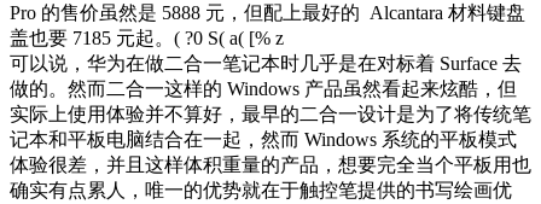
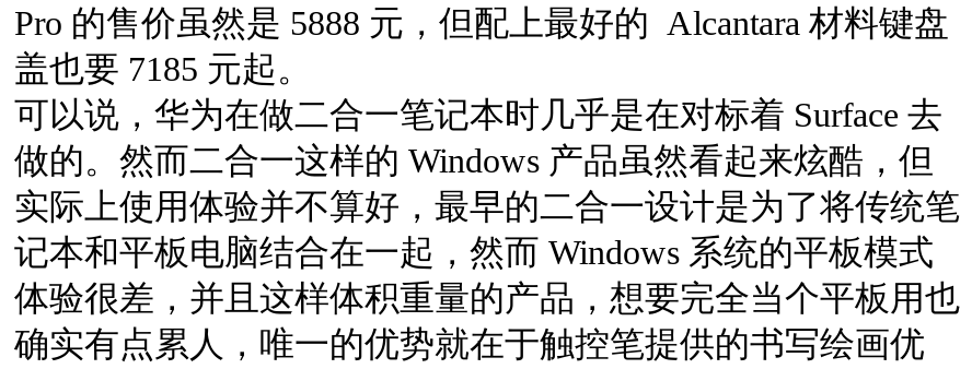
[10,28,284,48] 盖也要 7185 元起。( ?0 S( a( [% z -> [14,50,312,87] 盖也要 7185 元起。

